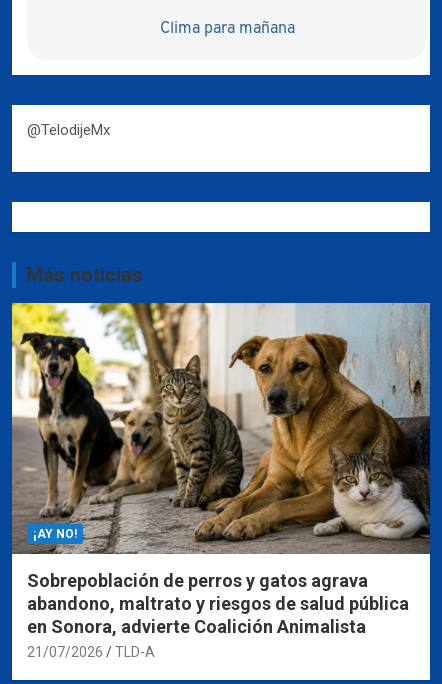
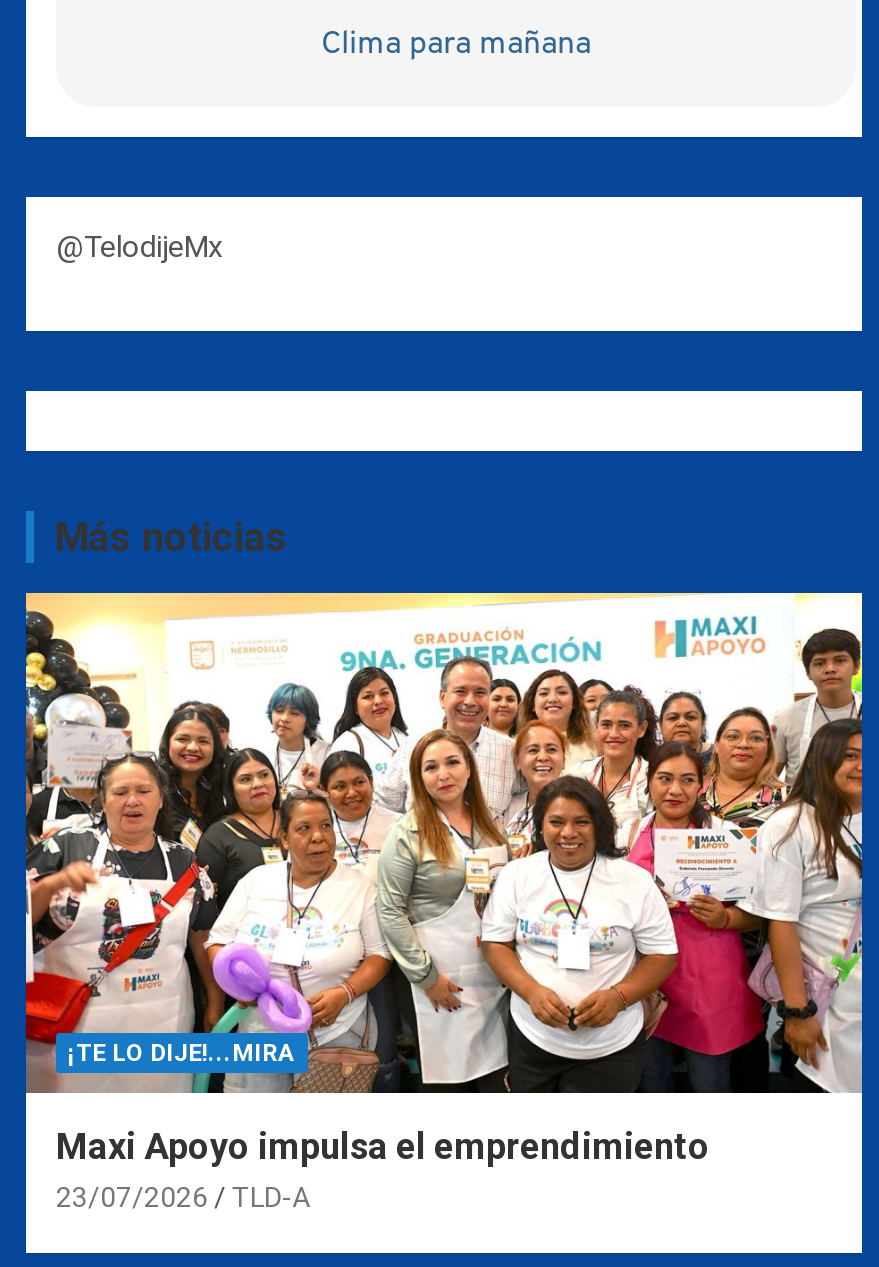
[11,302,431,554] [image] | ¡AY NO! -> [24,590,864,1092] [image] | ¡TE LO DIJE!...MIRA
[27,570,409,660] Sobrepoblación de perros y gatos agrava | abandono, maltrato y riesgos de salud pública | en Sonora, advierte Coalición Animalista | 21/07/2026 -> [56,1126,710,1214] Maxi Apoyo impulsa el emprendimiento | 23/07/2026

